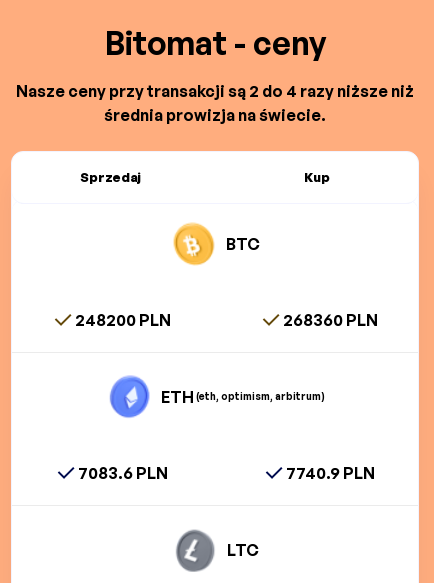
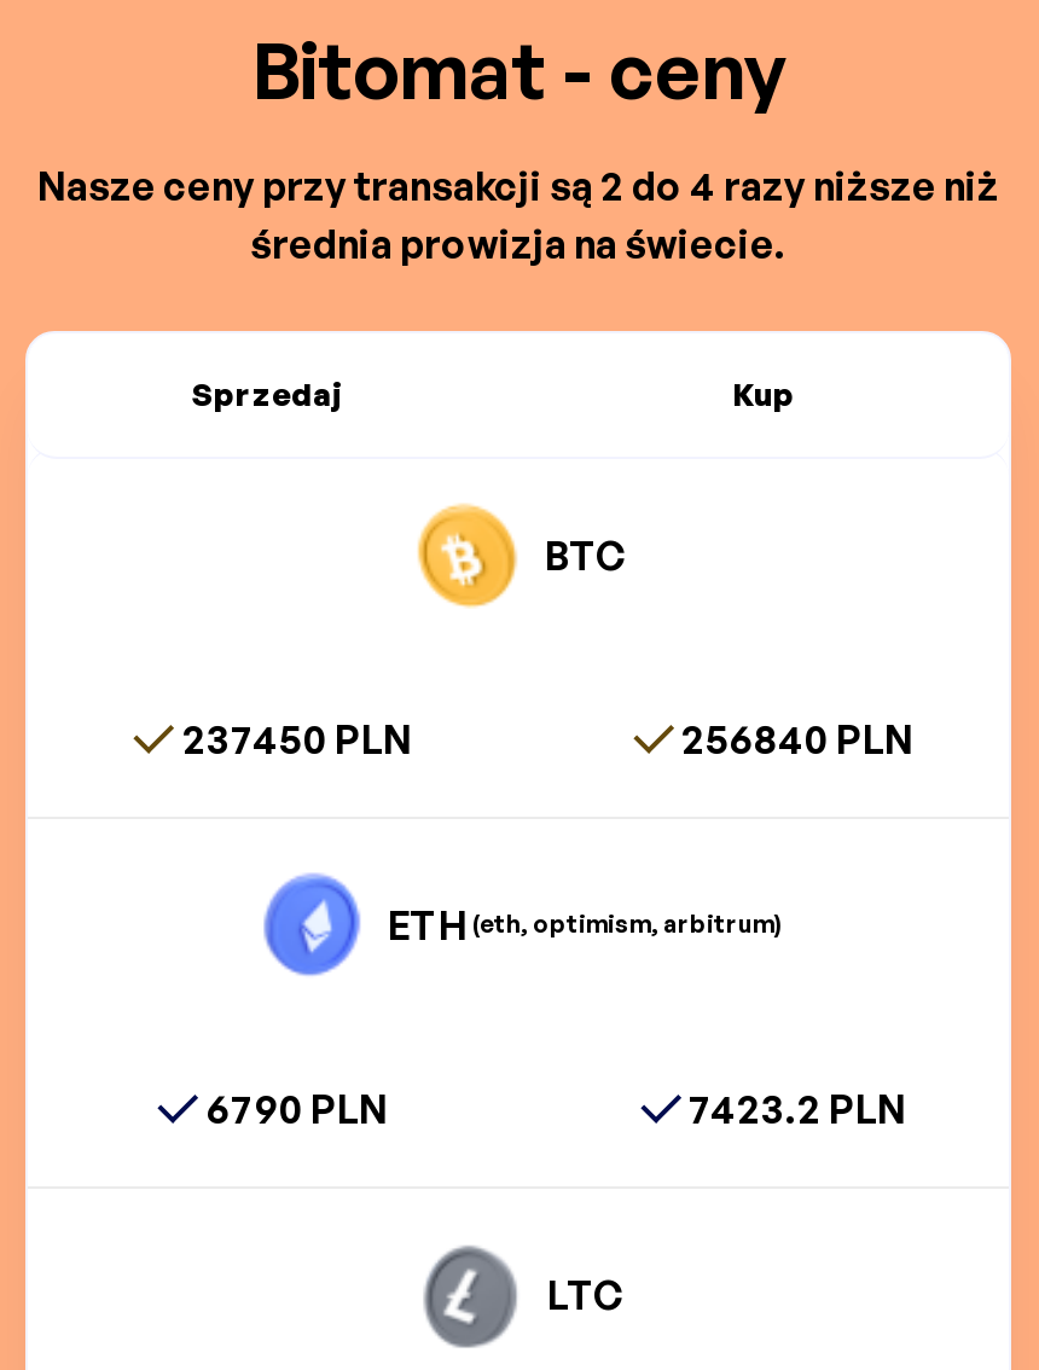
[75,310,171,330] 248200 PLN -> [182,714,412,763] 237450 PLN
[283,310,378,330] 268360 PLN -> [681,714,913,763] 256840 PLN
[78,463,168,483] 7083.6 PLN -> [207,1084,388,1132] 6790 PLN
[286,463,375,483] 7740.9 PLN -> [689,1084,906,1132] 7423.2 PLN

